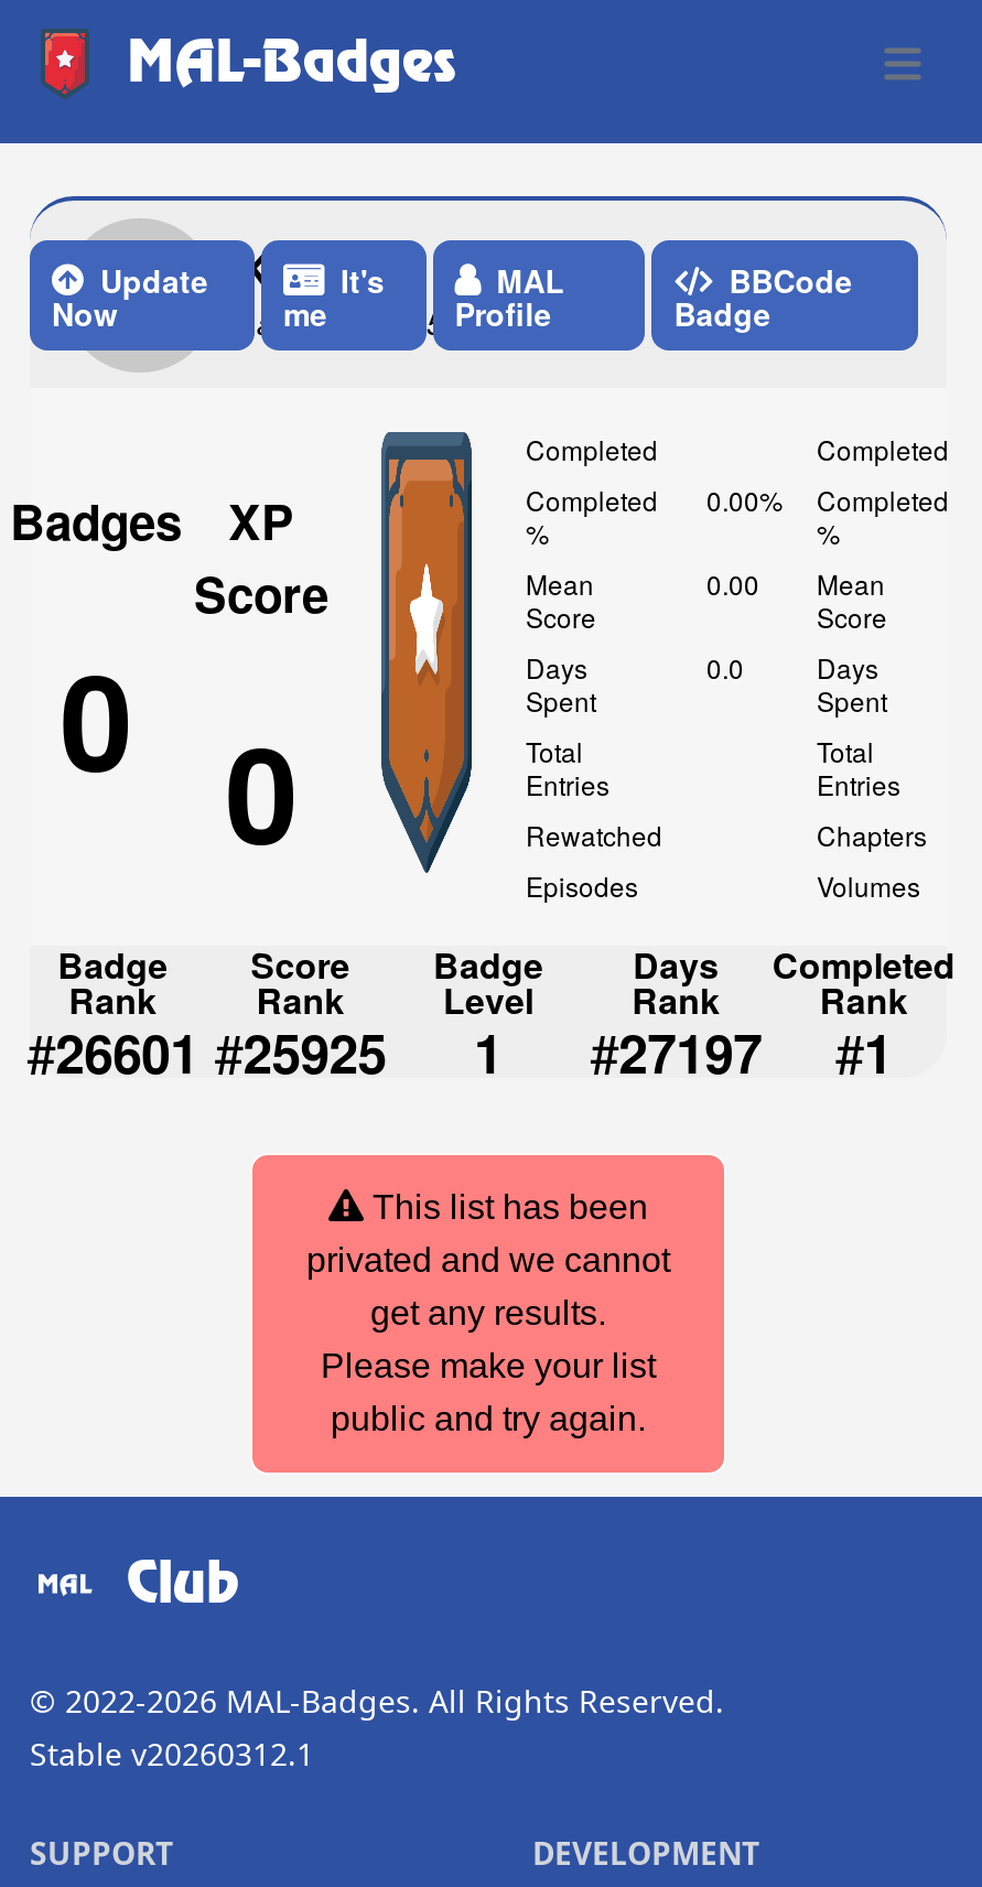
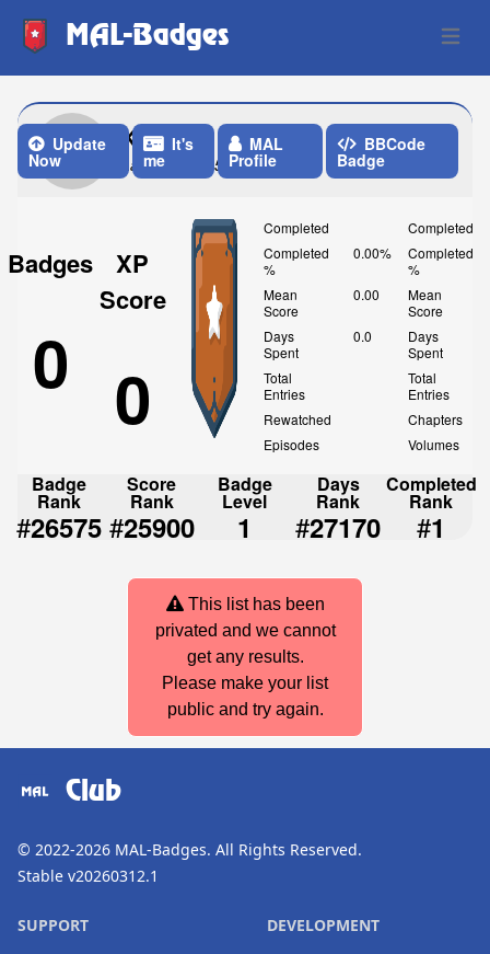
[27,1011,199,1088] #26601 -> [16,507,101,545] #26575
[214,1011,386,1088] #25925 -> [109,507,194,545] #25900
[590,1011,762,1088] #27197 -> [296,507,381,545] #27170

